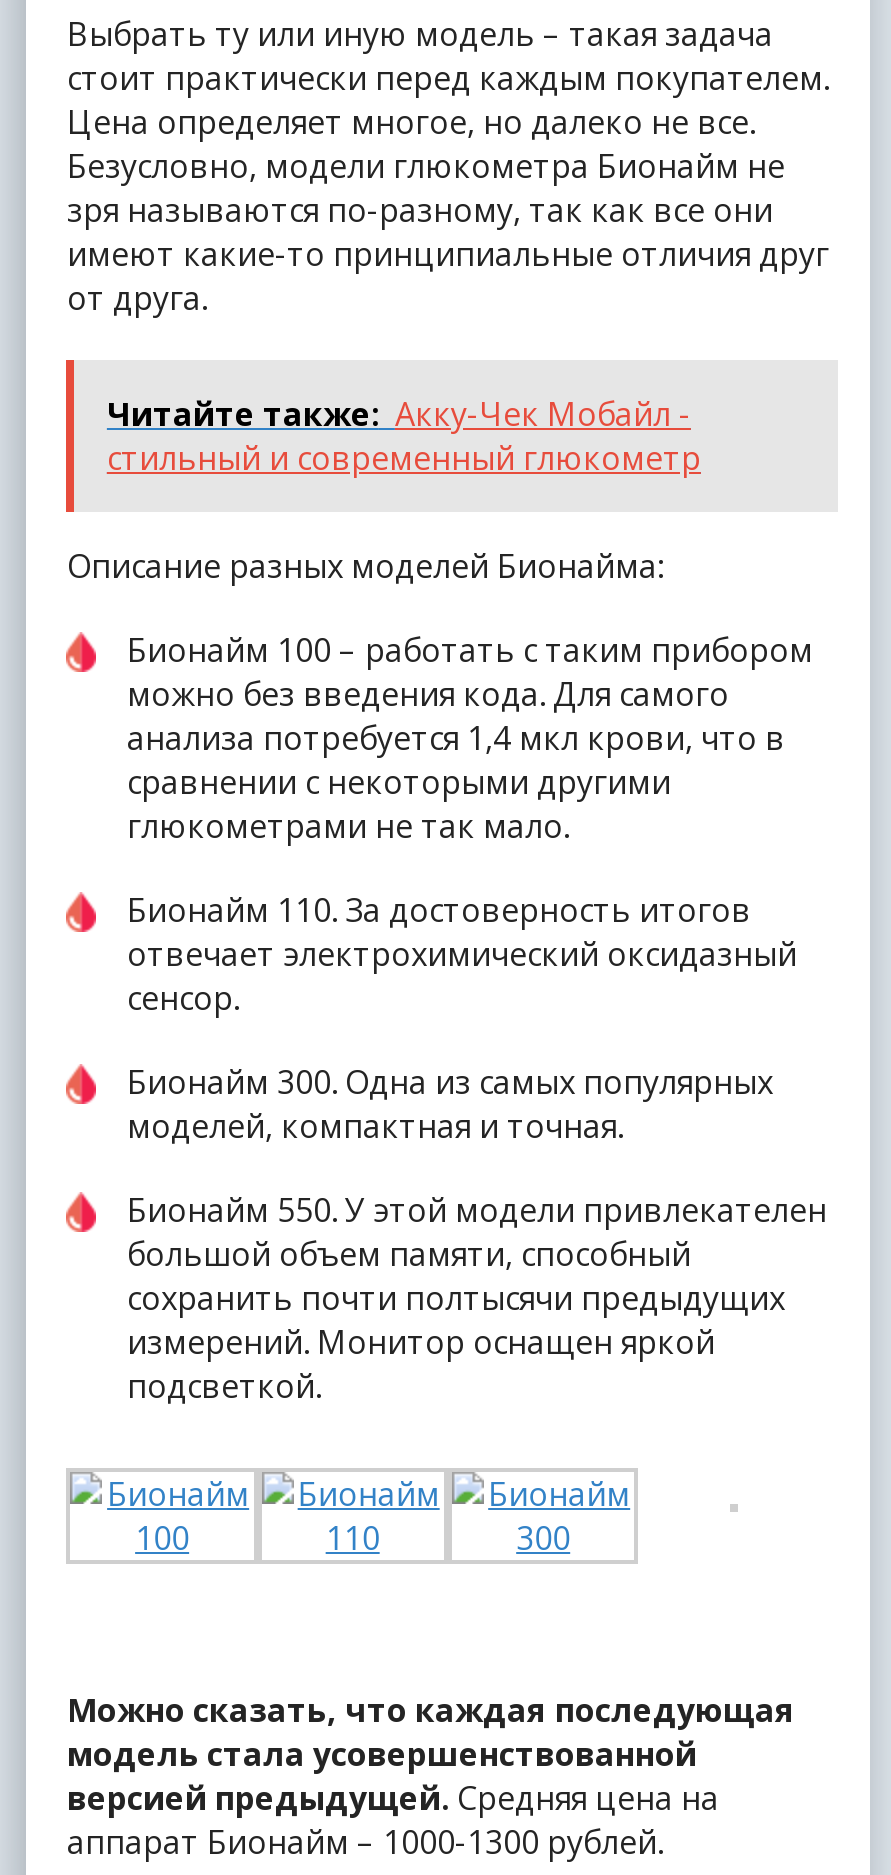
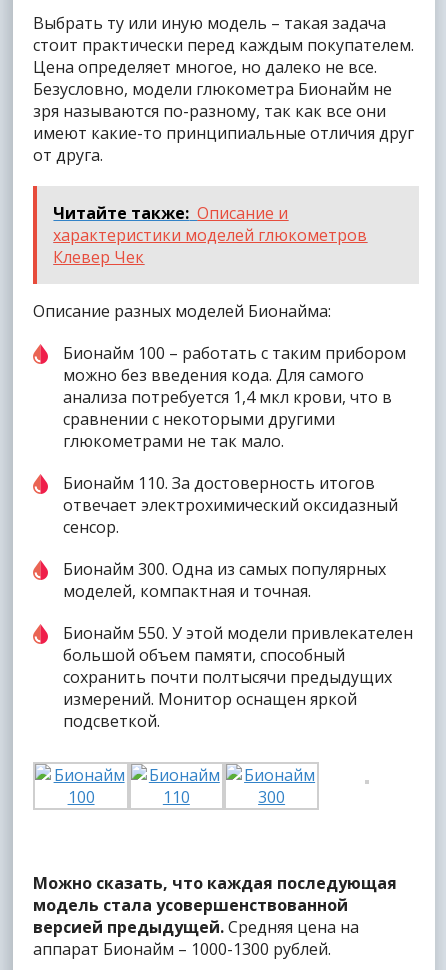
[107,392,701,480] Читайте также: Акку-Чек Мобайл - | стильный и современный глюкометр -> [53,202,367,268] Читайте также: Описание и | характеристики моделей глюкометров | Клевер Чек

